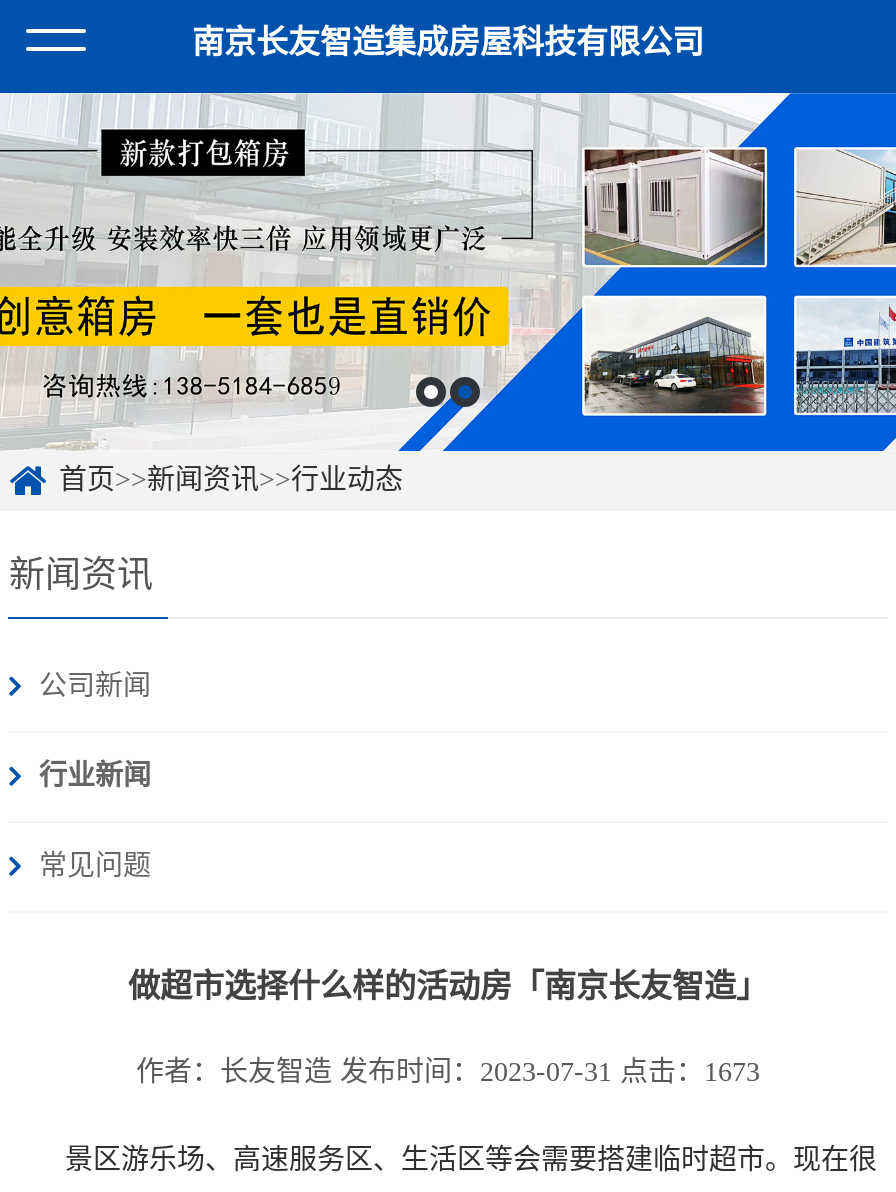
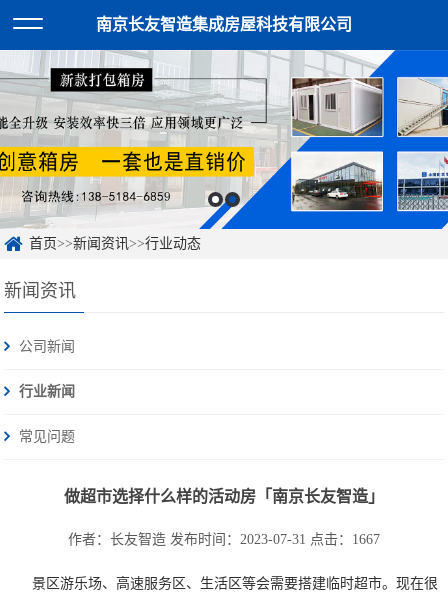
[136,1057,760,1087] 作者：长友智造 发布时间：2023-07-31 点击：1673 -> [68,532,380,547] 作者：长友智造 发布时间：2023-07-31 点击：1667

